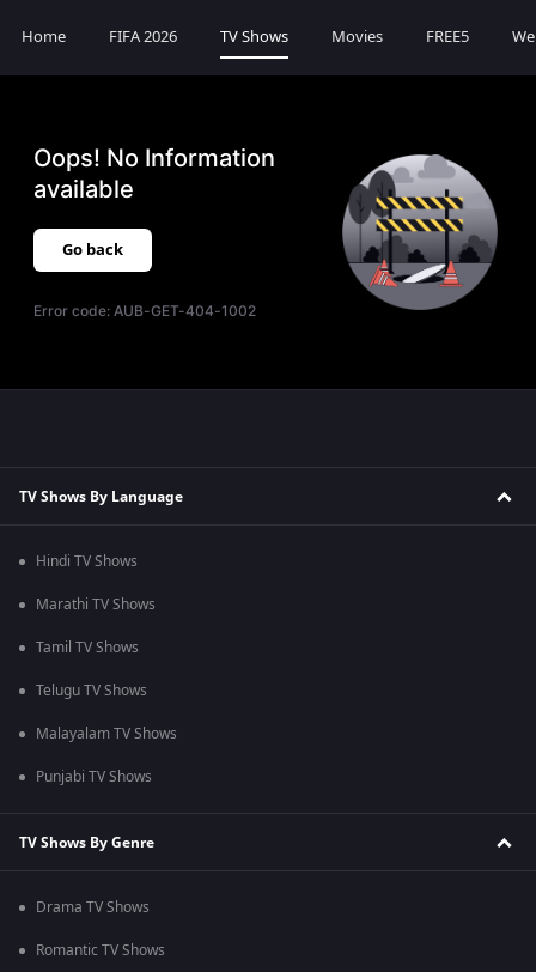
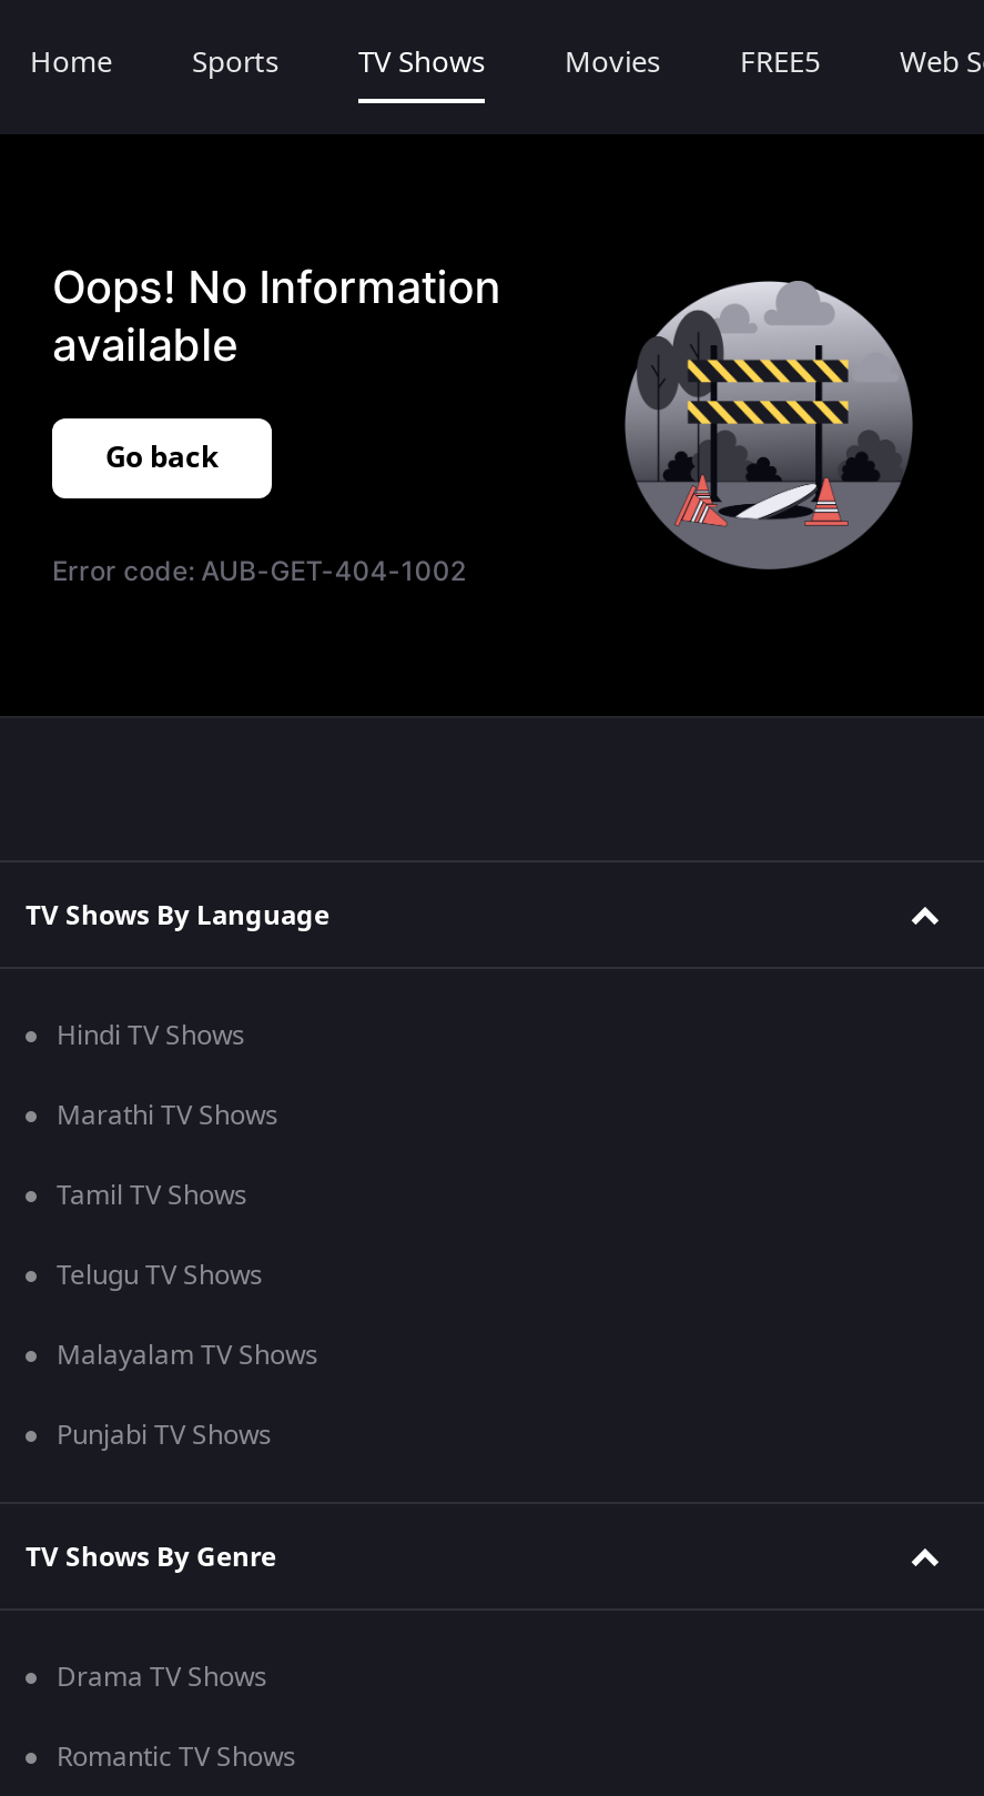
[109,25,177,48] FIFA 2026 -> [192,41,278,83] Sports

